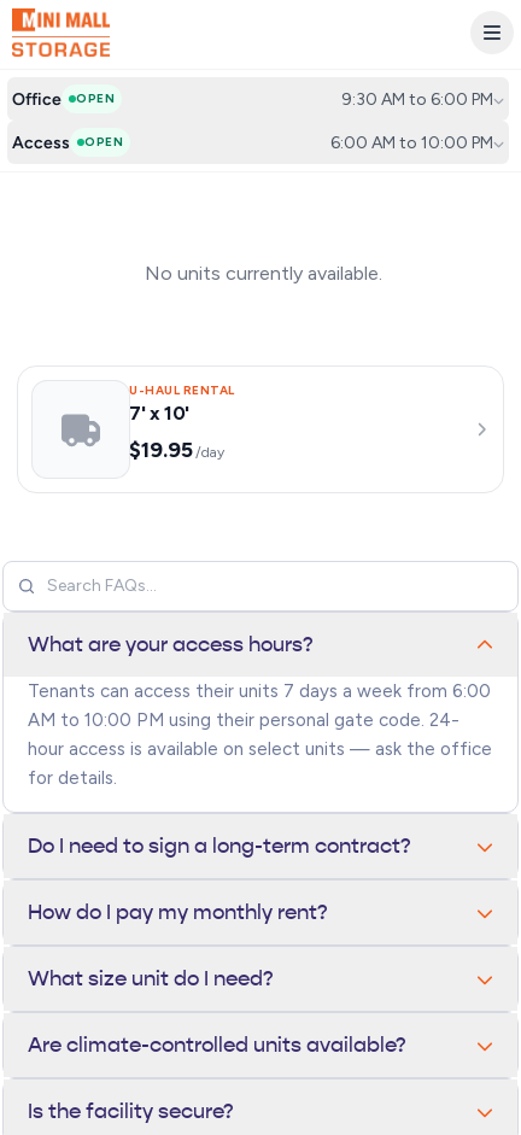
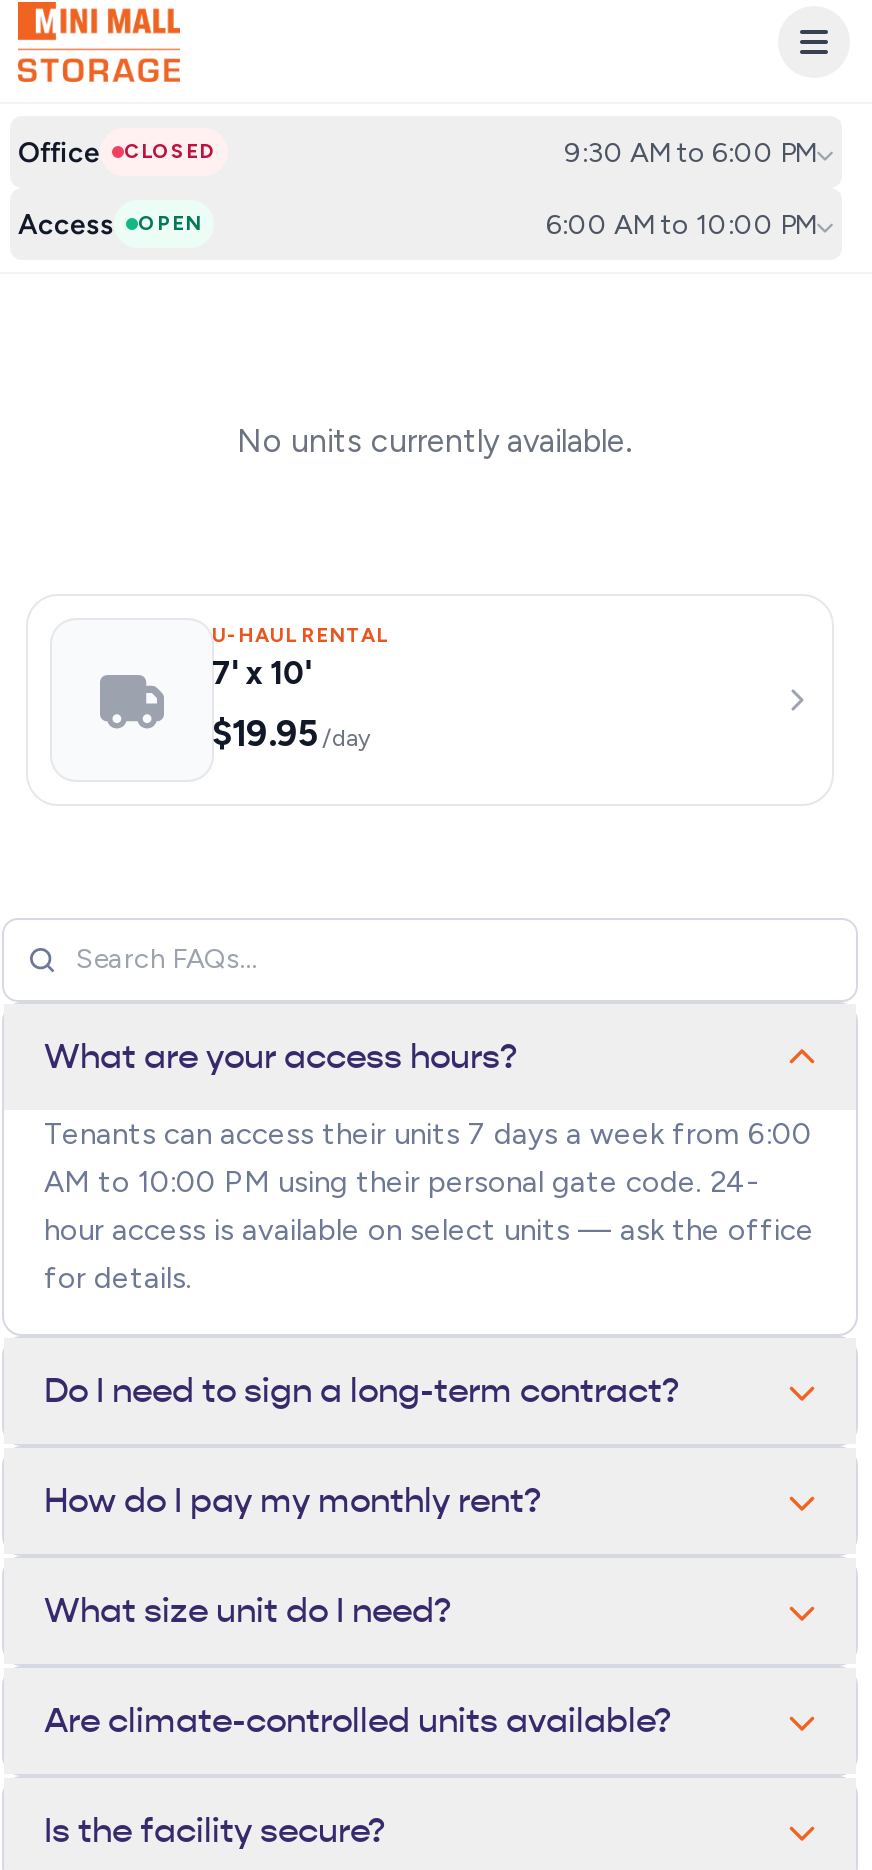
[76,90,115,106] OPEN -> [124,138,216,164] CLOSED

